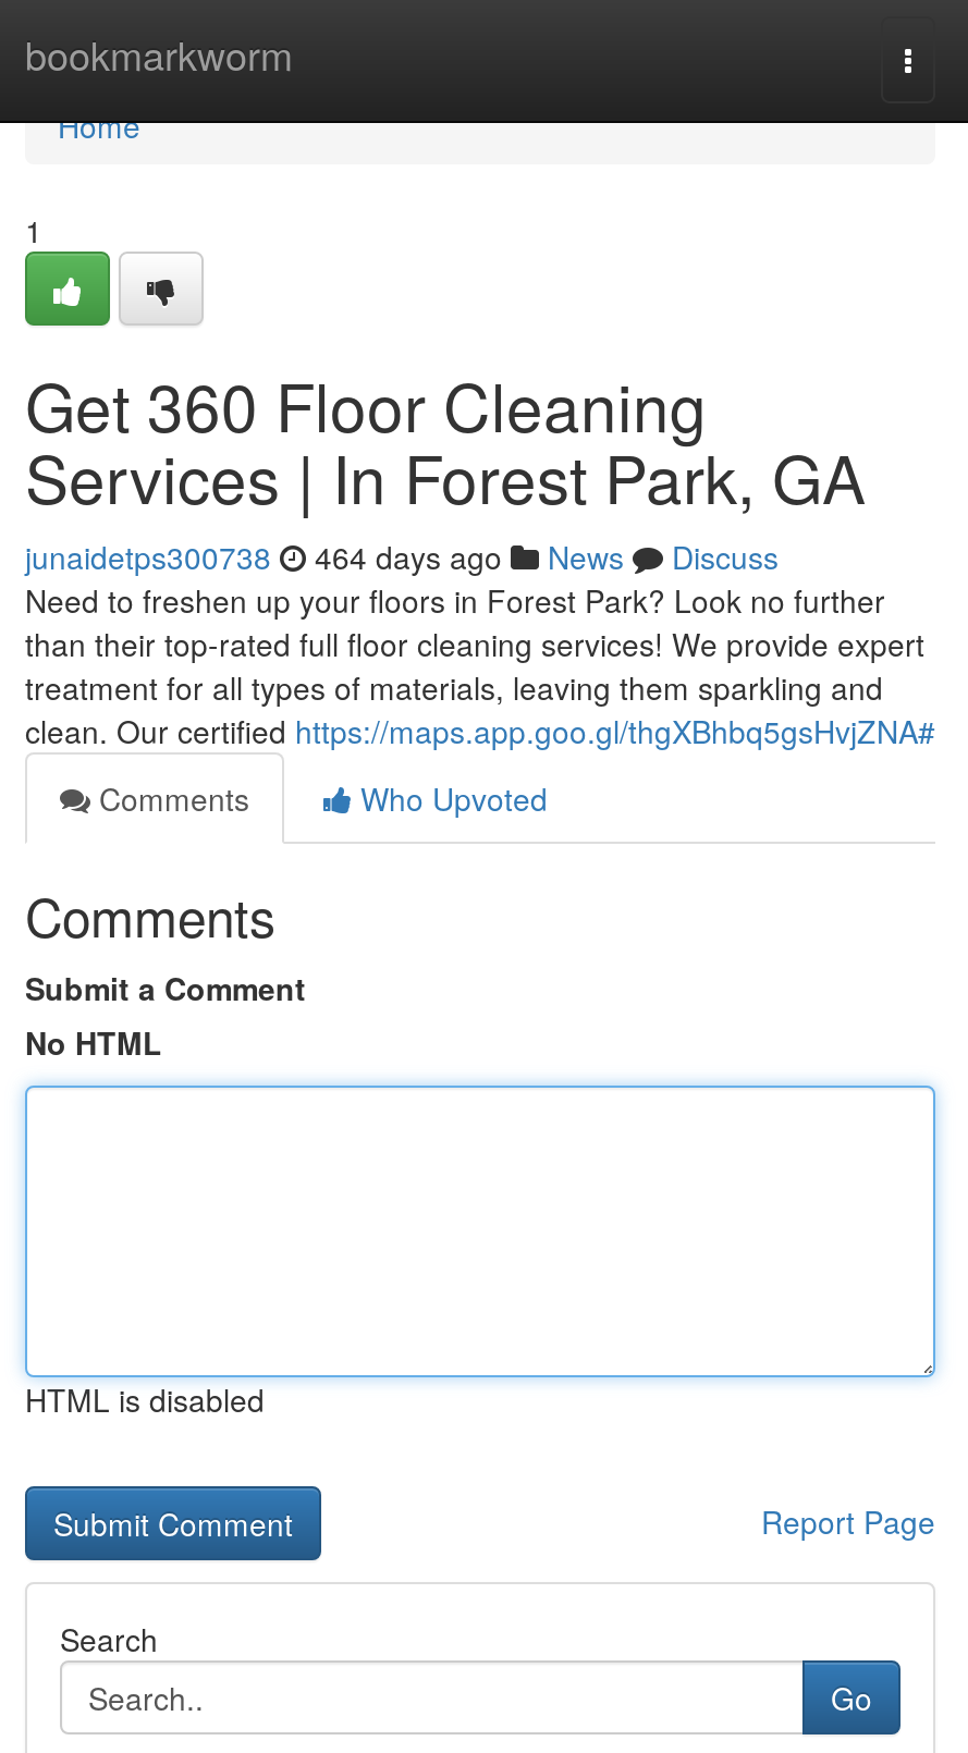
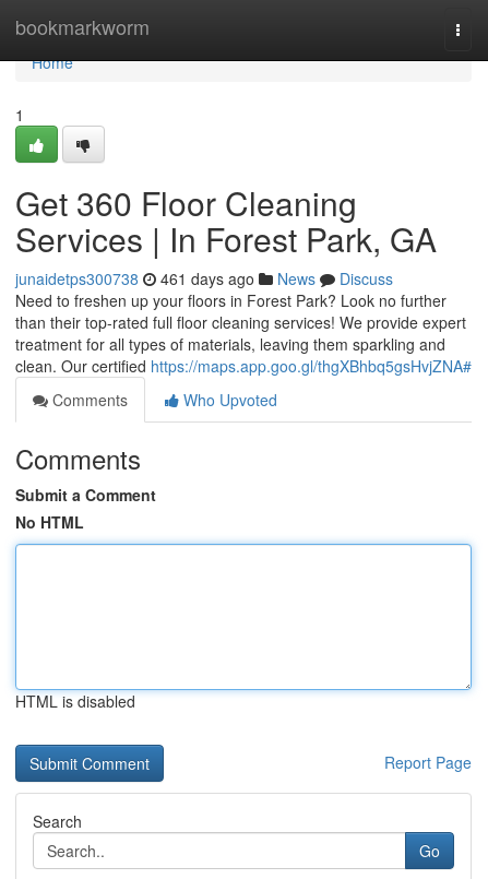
[25,535,779,578] junaidetps300738 464 days ago News Discuss -> [15,268,393,289] junaidetps300738 461 days ago News Discuss

